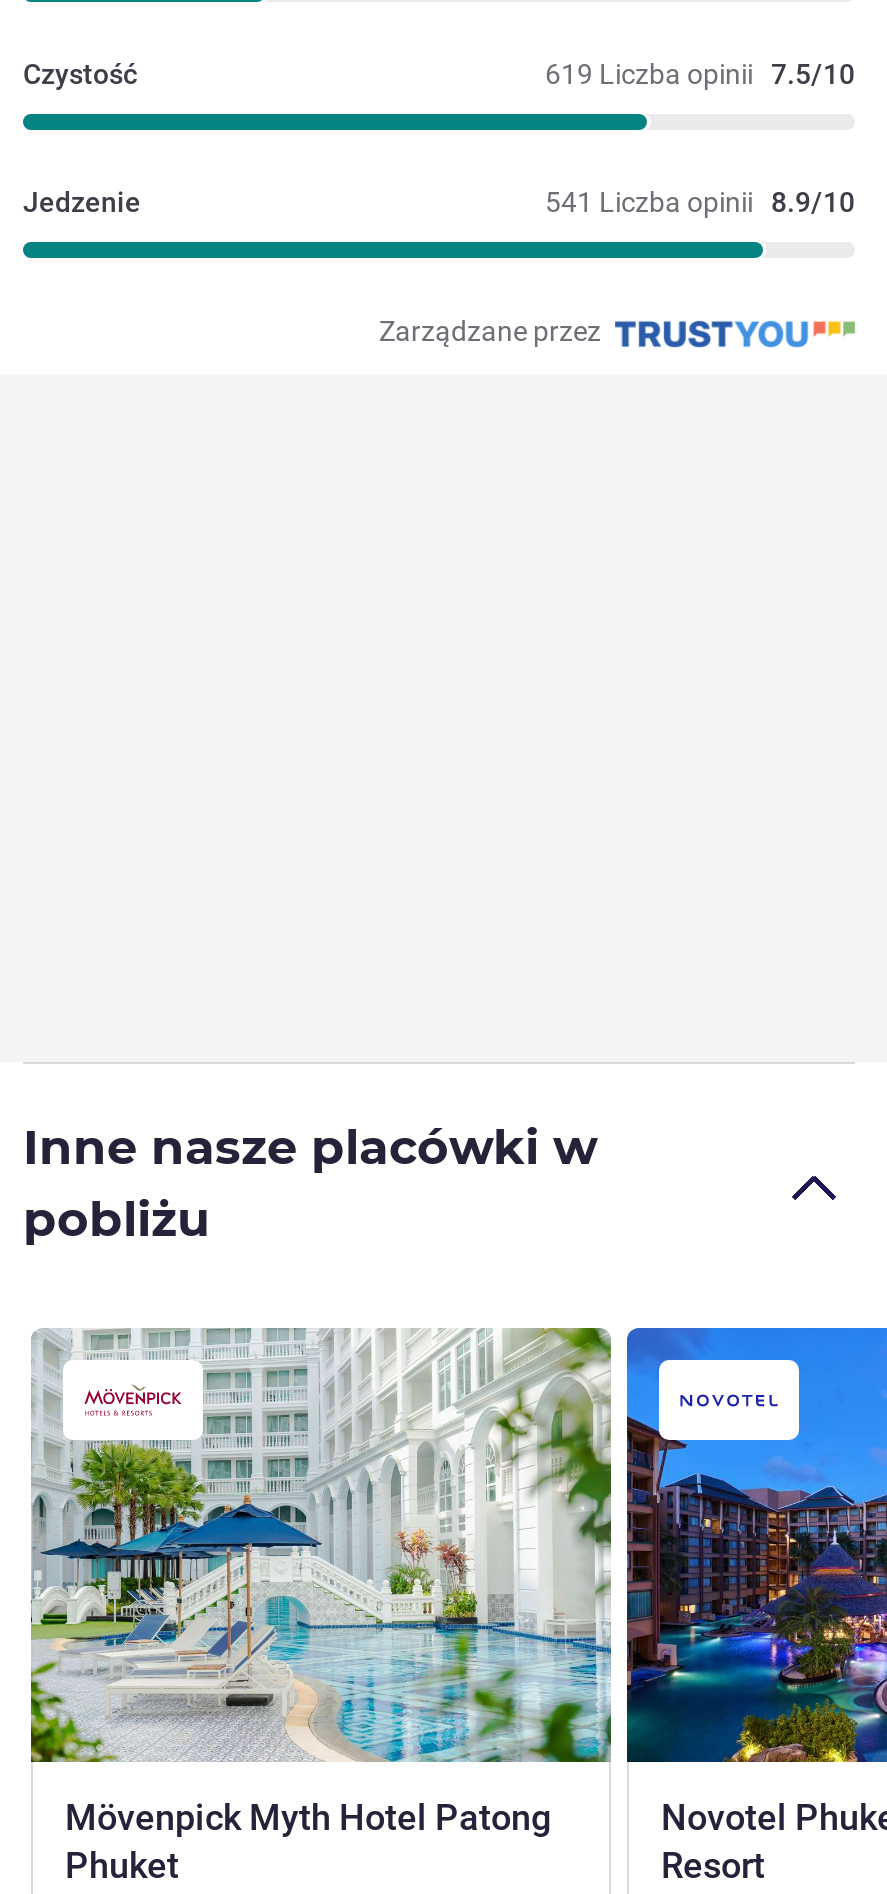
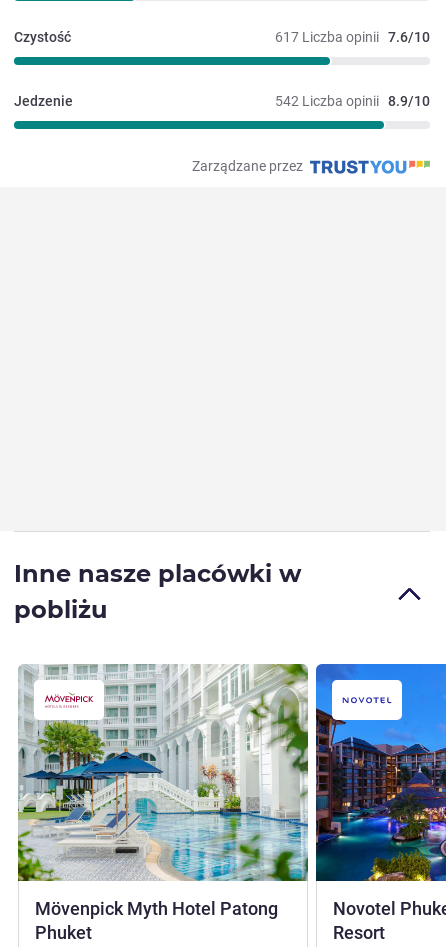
[545,57,855,89] 619 Liczba opinii 7.5/10 -> [275,29,430,45] 617 Liczba opinii 7.6/10
[545,185,855,217] 541 Liczba opinii 8.9/10 -> [275,93,430,109] 542 Liczba opinii 8.9/10

